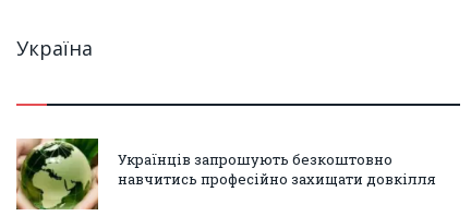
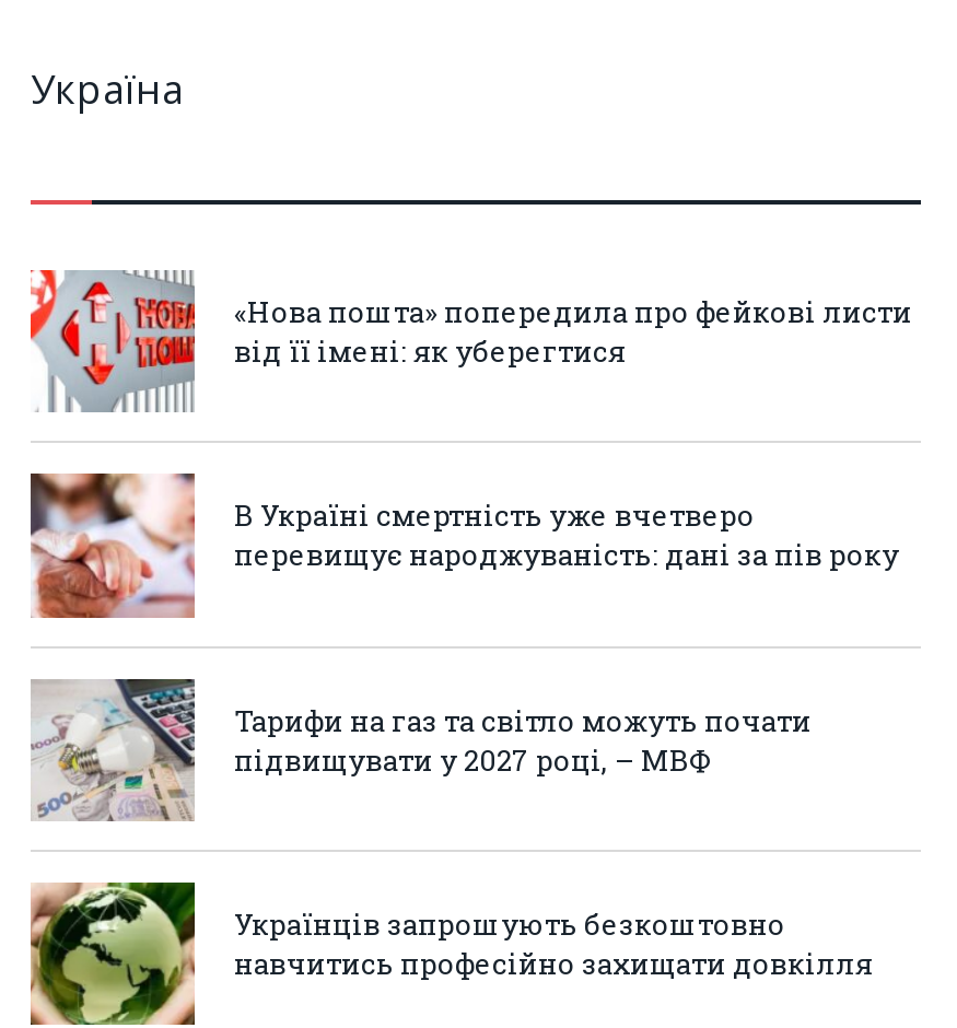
none -> [28,268,912,412] [image] | «Нова пошта» попередила про фейкові листи | від її імені: як уберегтися
none -> [28,471,899,620] [image] | В Україні смертність уже вчетверо | перевищує народжуваність: дані за пів року
none -> [28,677,812,823] [image] | Тарифи на газ та світло можуть почати | підвищувати у 2027 році, – МВФ

